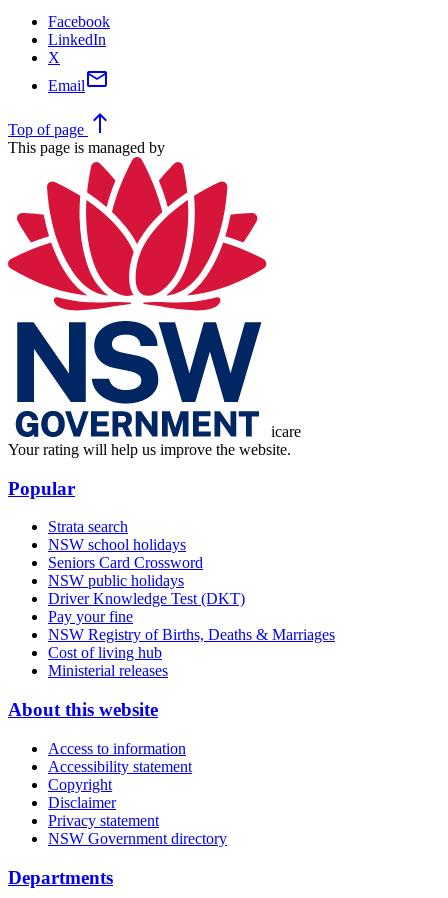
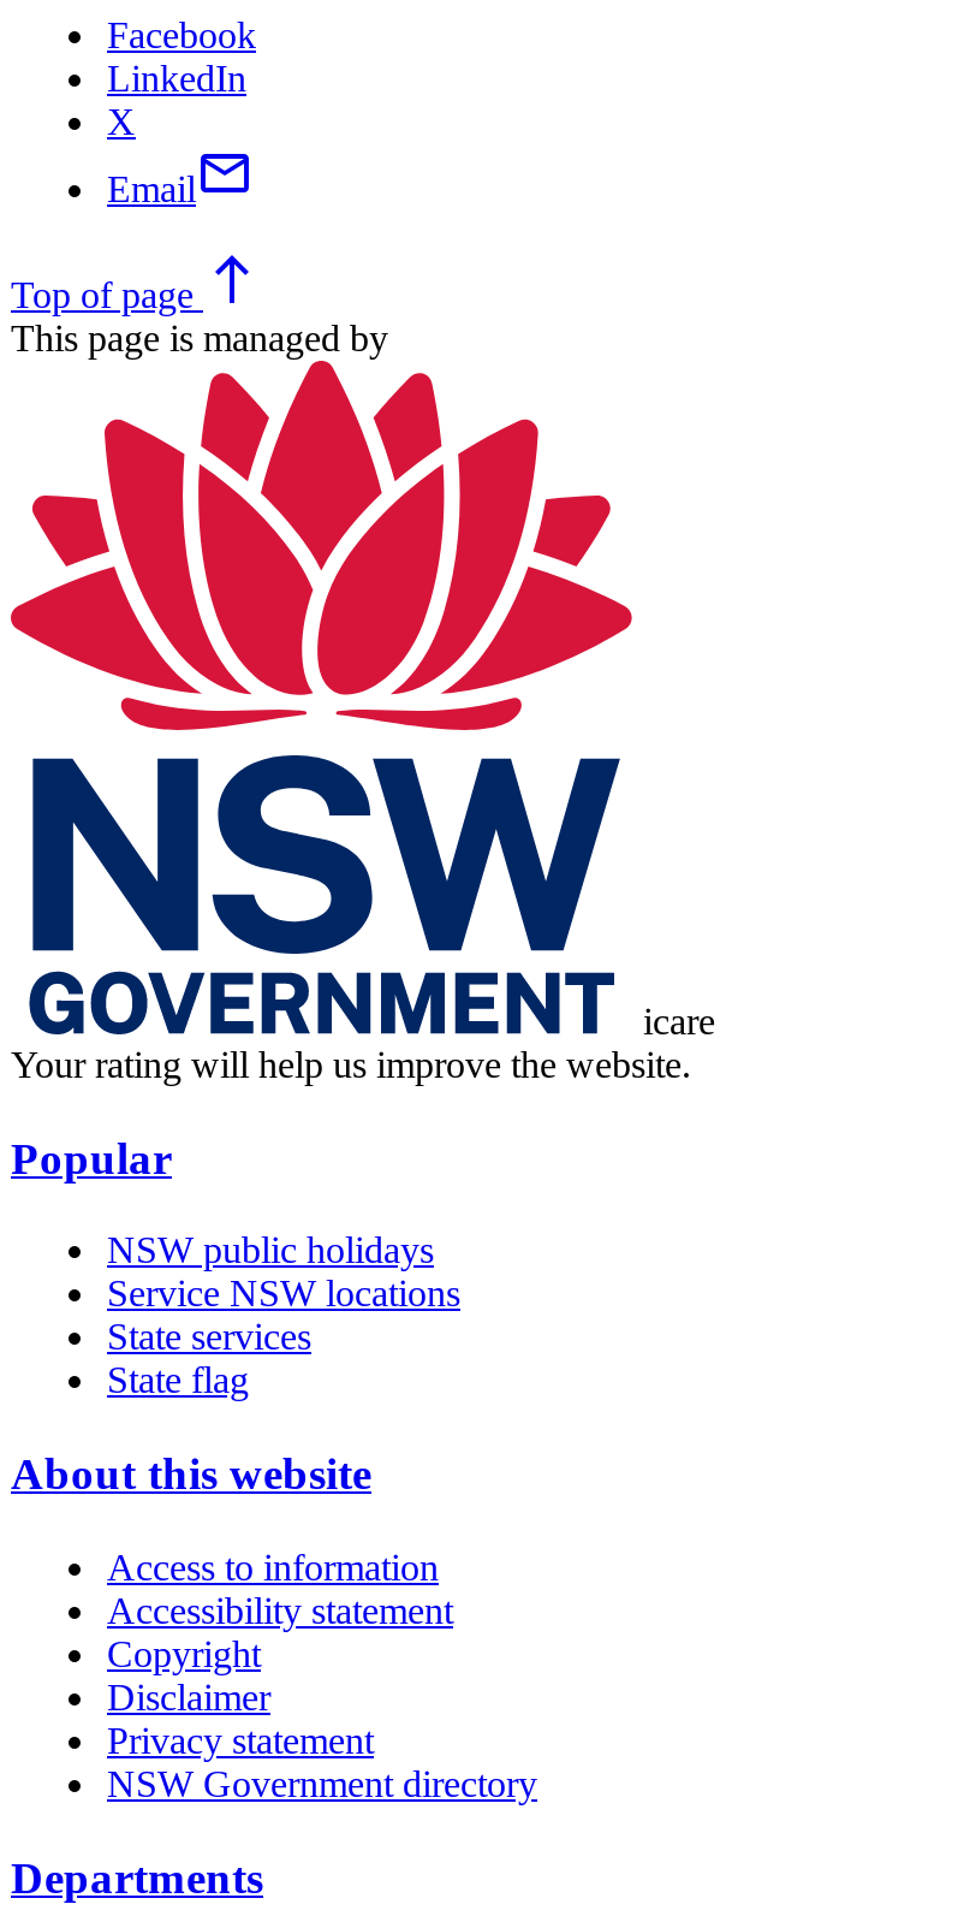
[48,518,203,571] Strata search | NSW school holidays | Seniors Card Crossword -> none
[48,590,335,679] Driver Knowledge Test (DKT) | Pay your fine | NSW Registry of Births, Deaths & Marriages | Cost of living hub | Ministerial releases -> [107,1273,460,1401] Service NSW locations | State services | State flag

